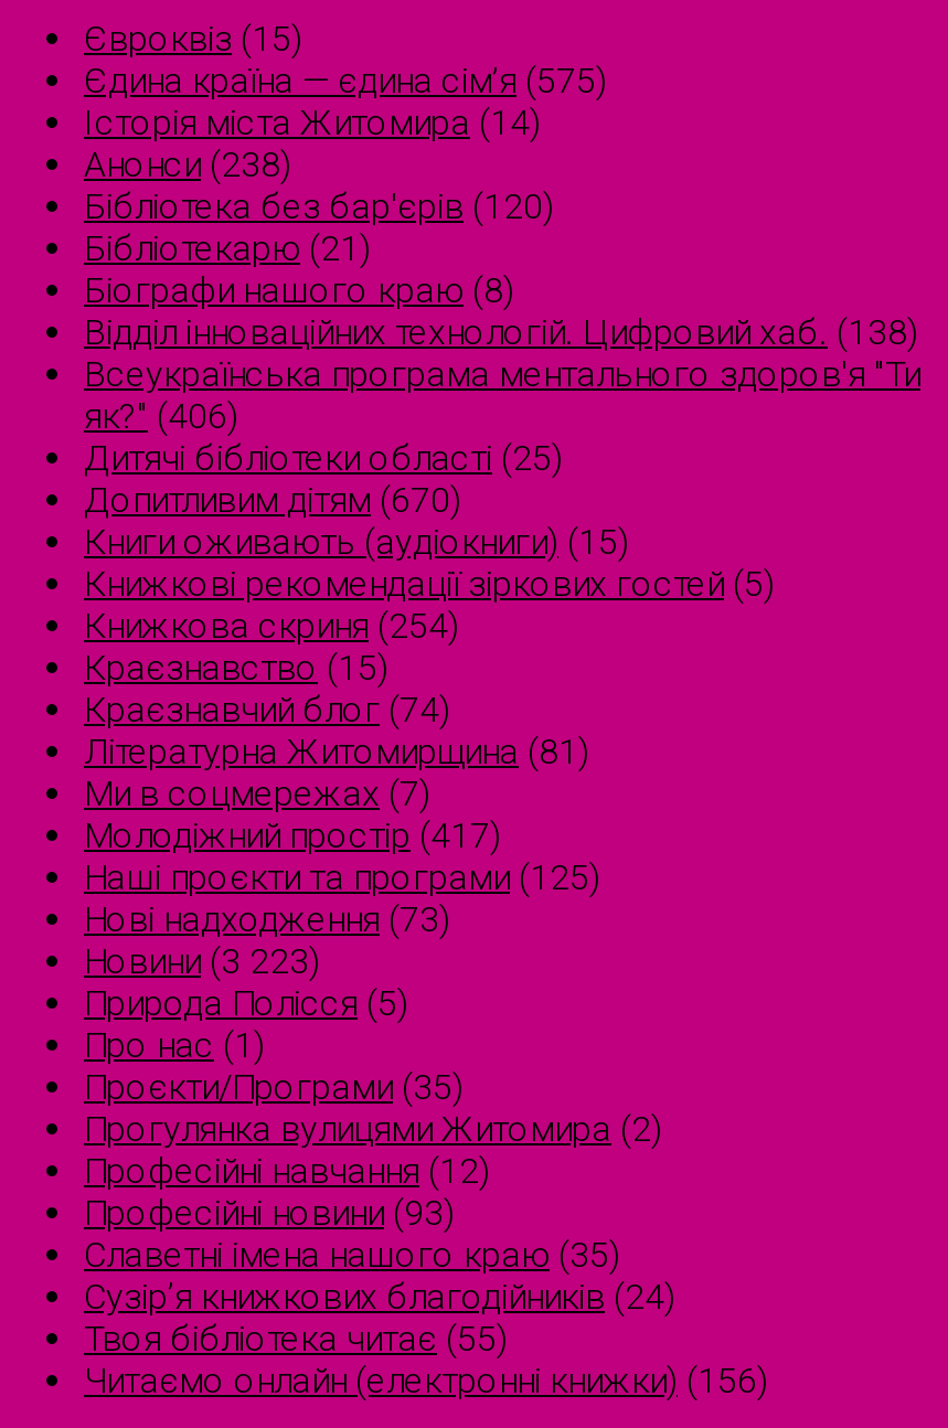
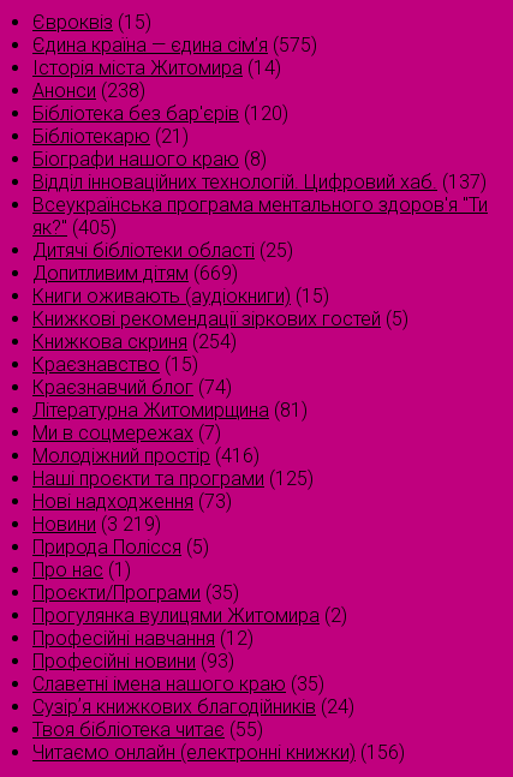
[84,311,918,353] Відділ інноваційних технологій. Цифровий хаб. (138) -> [32,171,487,193] Відділ інноваційних технологій. Цифровий хаб. (137)
[84,395,238,437] як?" (406) -> [32,216,117,239] як?" (405)
[84,479,461,521] Допитливим дітям (670) -> [32,262,238,285] Допитливим дітям (669)
[84,814,501,856] Молодіжний простір (417) -> [32,444,260,467] Молодіжний простір (416)
[84,940,320,982] Новини (3 223) -> [32,513,161,536] Новини (3 219)

